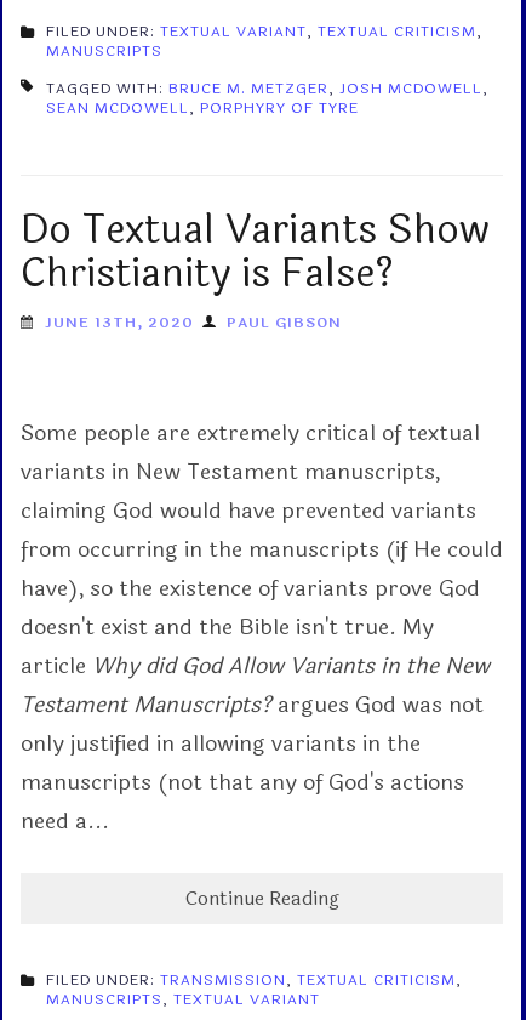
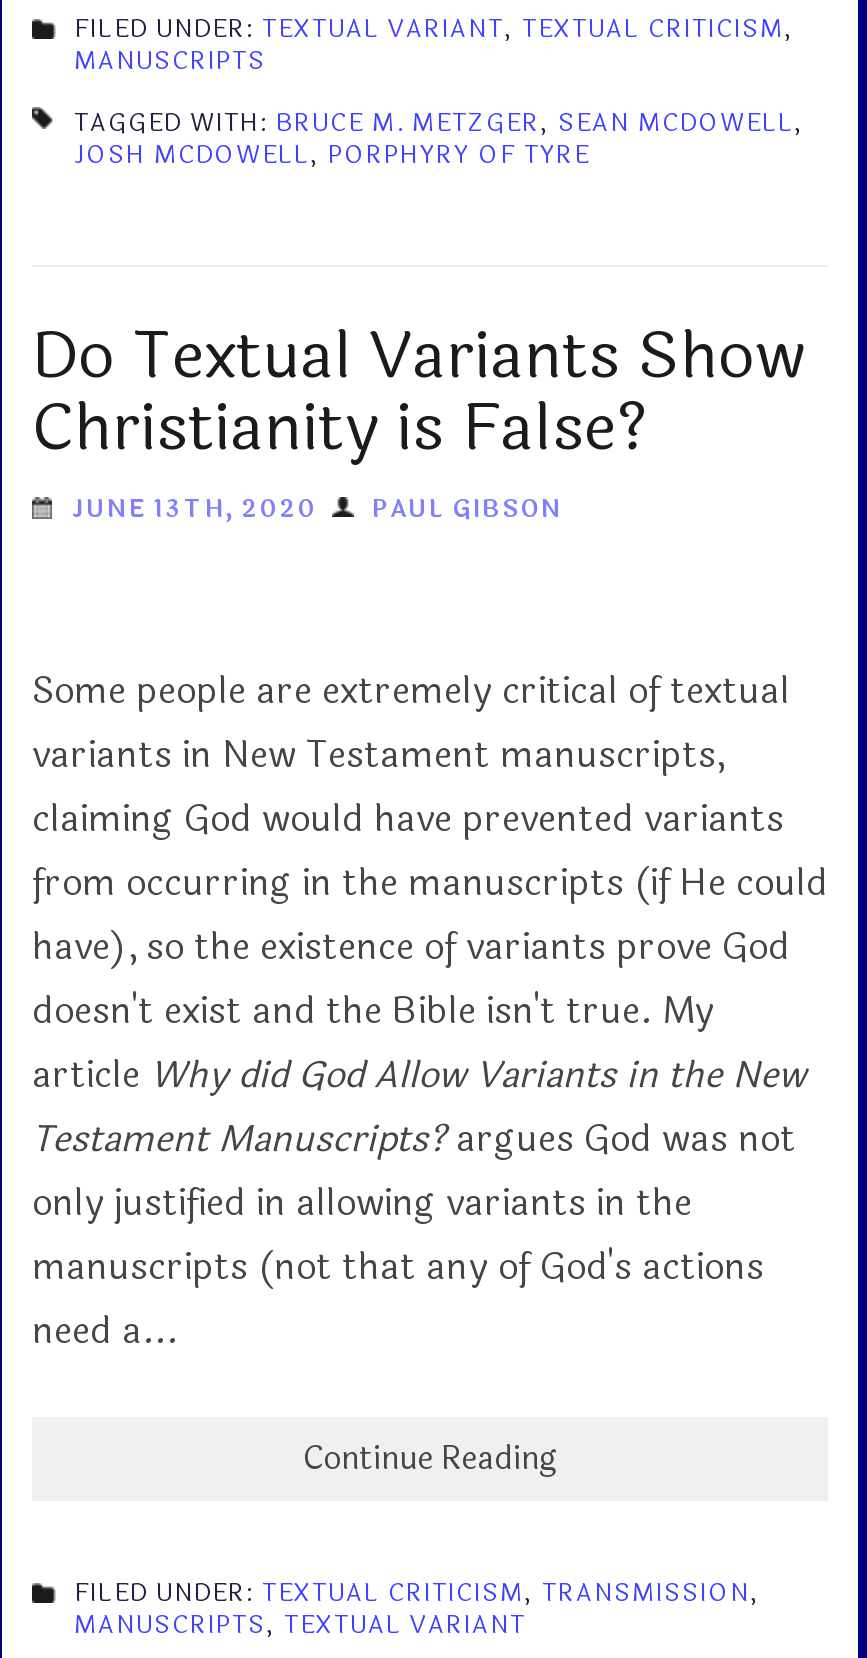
[46,78,488,100] TAGGED WITH: BRUCE M. METZGER, JOSH MCDOWELL, -> [74,106,804,142] TAGGED WITH: BRUCE M. METZGER, SEAN MCDOWELL,
[46,98,359,119] SEAN MCDOWELL, PORPHYRY OF TYRE -> [74,138,590,174] JOSH MCDOWELL, PORPHYRY OF TYRE
[46,970,462,991] FILED UNDER: TRANSMISSION, TEXTUAL CRITICISM, -> [74,1576,760,1612] FILED UNDER: TEXTUAL CRITICISM, TRANSMISSION,

